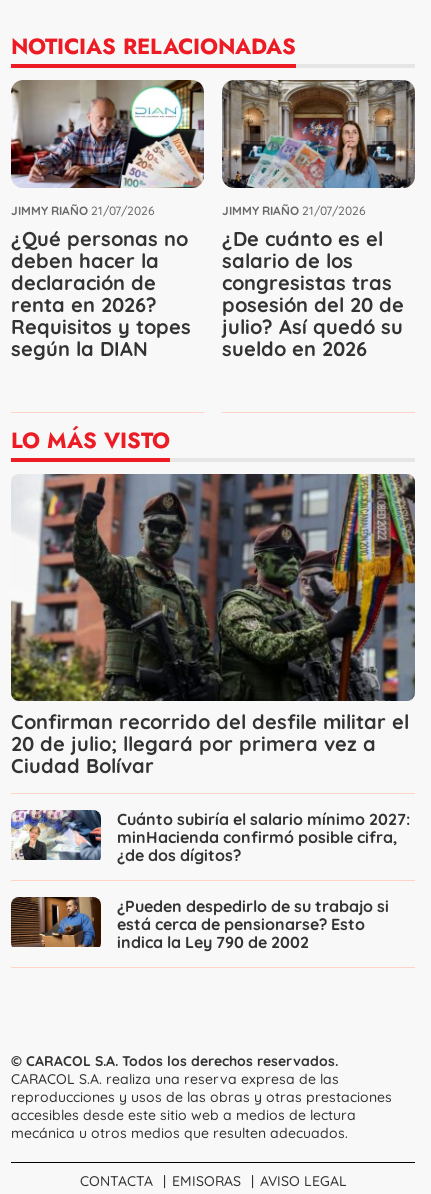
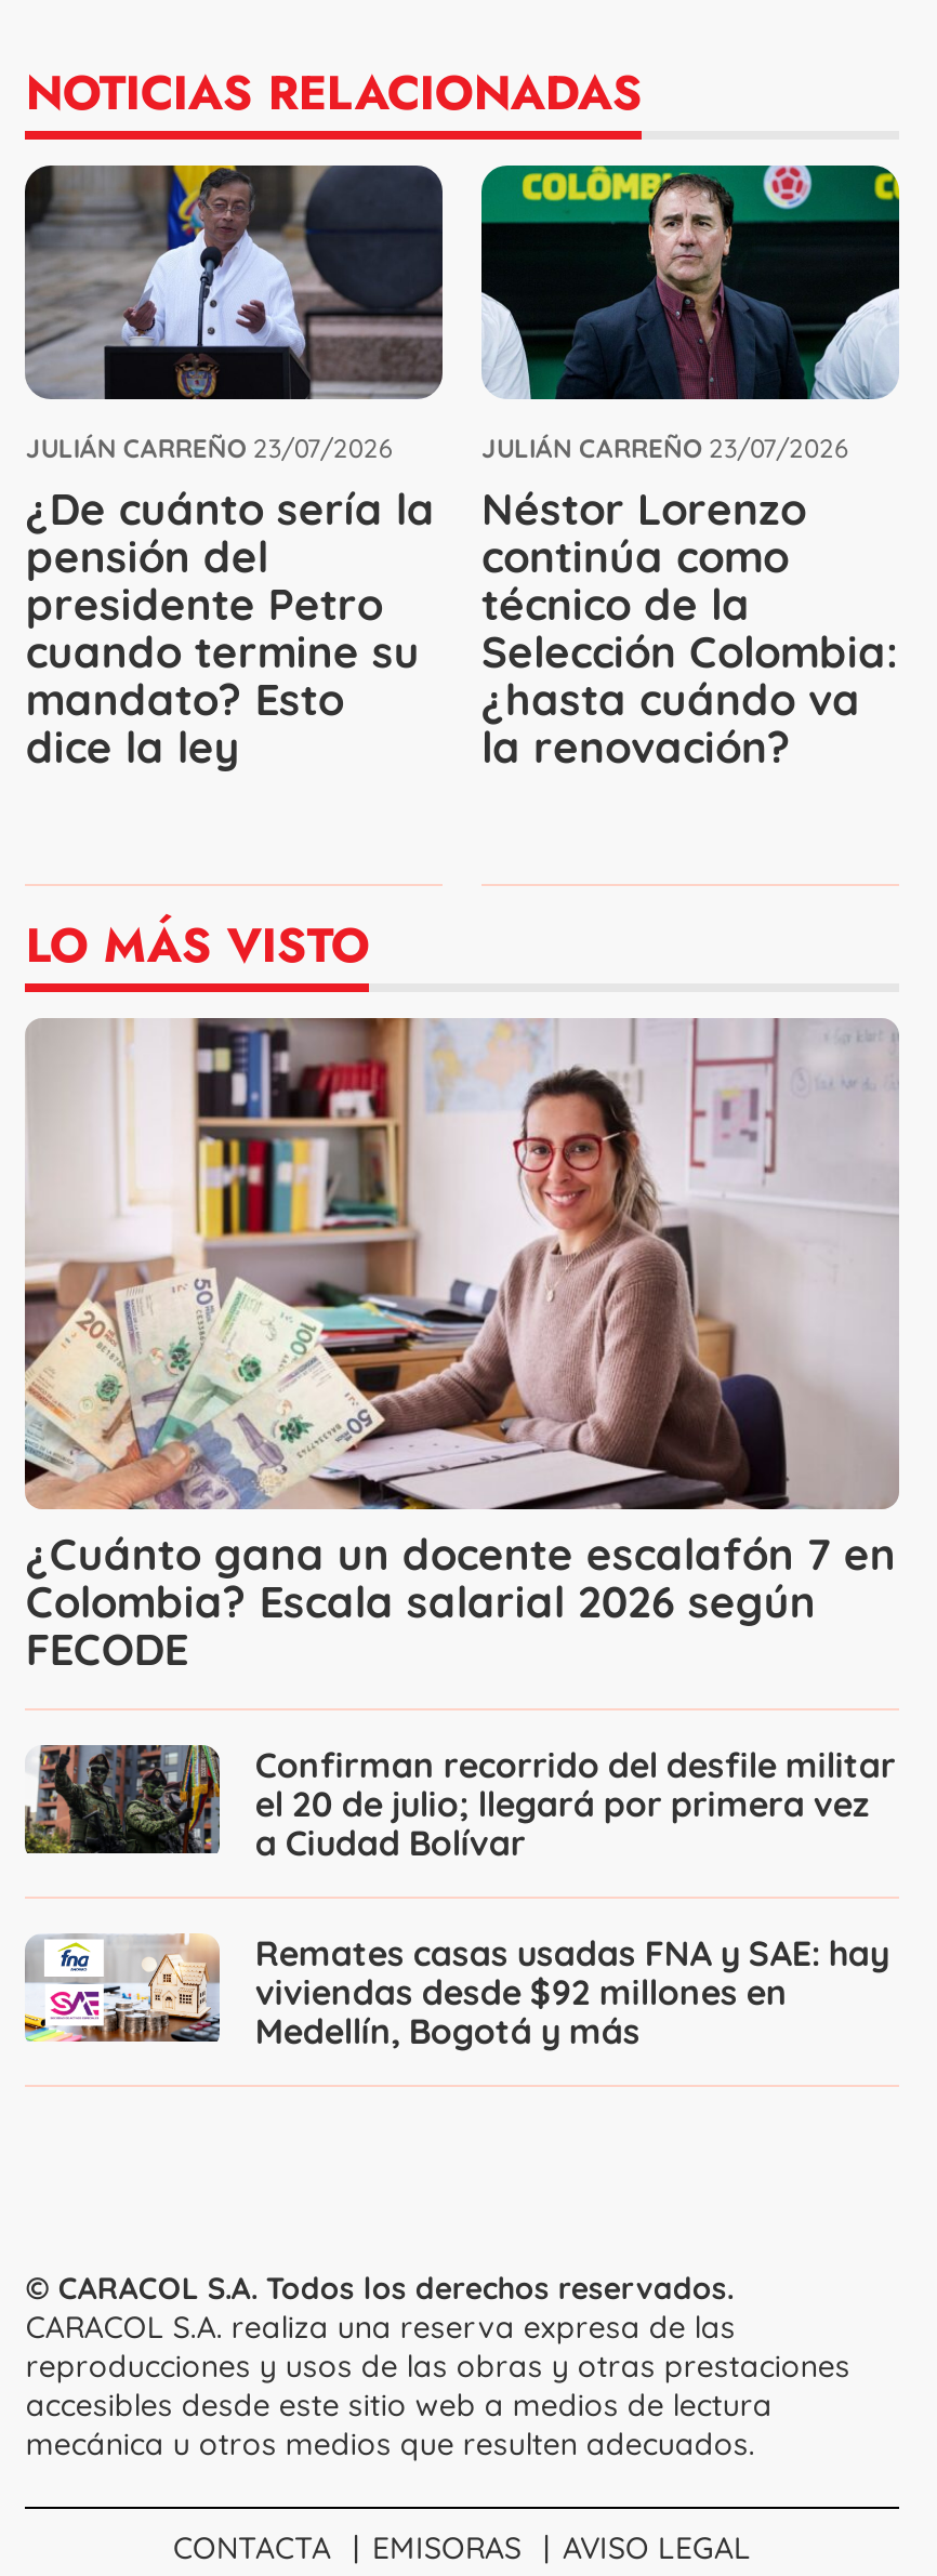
[10,79,205,361] [image] | JIMMY RIAÑO 21/07/2026 | ¿Qué personas no | deben hacer la | declaración de | renta en 2026? | Requisitos y topes | según la DIAN -> [23,163,445,773] [image] | JULIÁN CARREÑO 23/07/2026 | ¿De cuánto sería la | pensión del | presidente Petro | cuando termine su | mandato? Esto | dice la ley
[221,79,416,361] [image] | JIMMY RIAÑO 21/07/2026 | ¿De cuánto es el | salario de los | congresistas tras | posesión del 20 de | julio? Así quedó su | sueldo en 2026 -> [479,163,901,773] [image] | JULIÁN CARREÑO 23/07/2026 | Néstor Lorenzo | continúa como | técnico de la | Selección Colombia: | ¿hasta cuándo va | la renovación?
[11,473,416,778] [image] | Confirman recorrido del desfile militar el | 20 de julio; llegará por primera vez a | Ciudad Bolívar -> [23,1016,899,1675] [image] | ¿Cuánto gana un docente escalafón 7 en | Colombia? Escala salarial 2026 según | FECODE
[10,809,410,865] [image] | Cuánto subiría el salario mínimo 2027: | minHacienda confirmó posible cifra, | ¿de dos dígitos? -> [23,1742,896,1863] [image] | Confirman recorrido del desfile militar | el 20 de julio; llegará por primera vez | a Ciudad Bolívar
[10,896,389,952] [image] | ¿Pueden despedirlo de su trabajo si | está cerca de pensionarse? Esto | indica la Ley 790 de 2002 -> [23,1931,889,2052] [image] | Remates casas usadas FNA y SAE: hay | viviendas desde $92 millones en | Medellín, Bogotá y más

